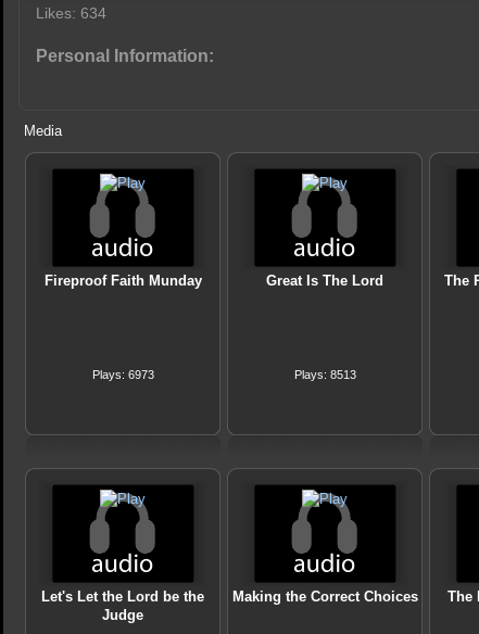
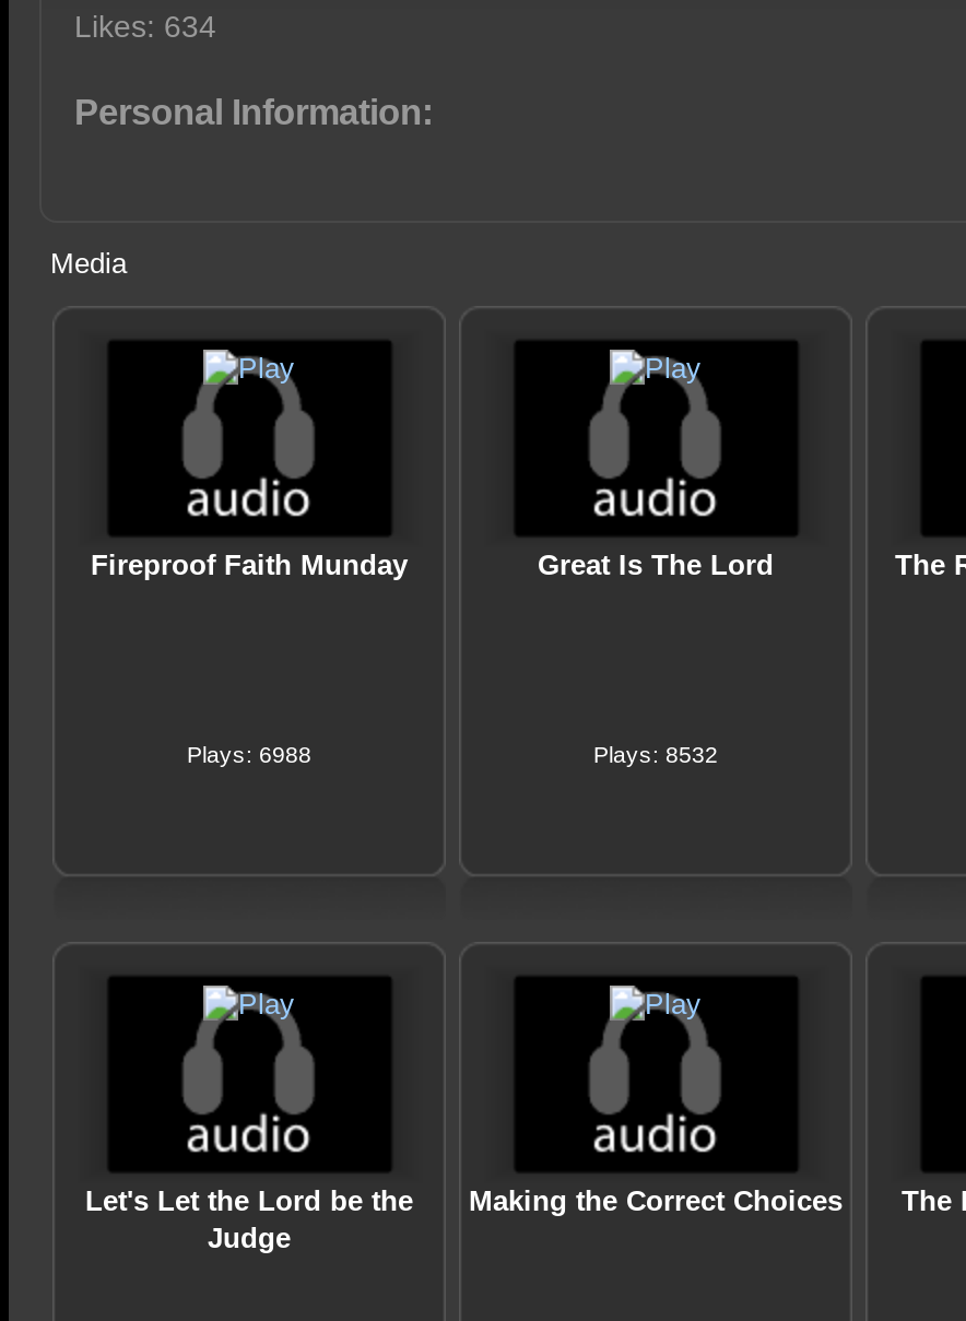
[92,368,154,381] Plays: 6973 -> [187,742,311,768] Plays: 6988
[294,368,356,381] Plays: 8513 -> [593,742,718,768] Plays: 8532

